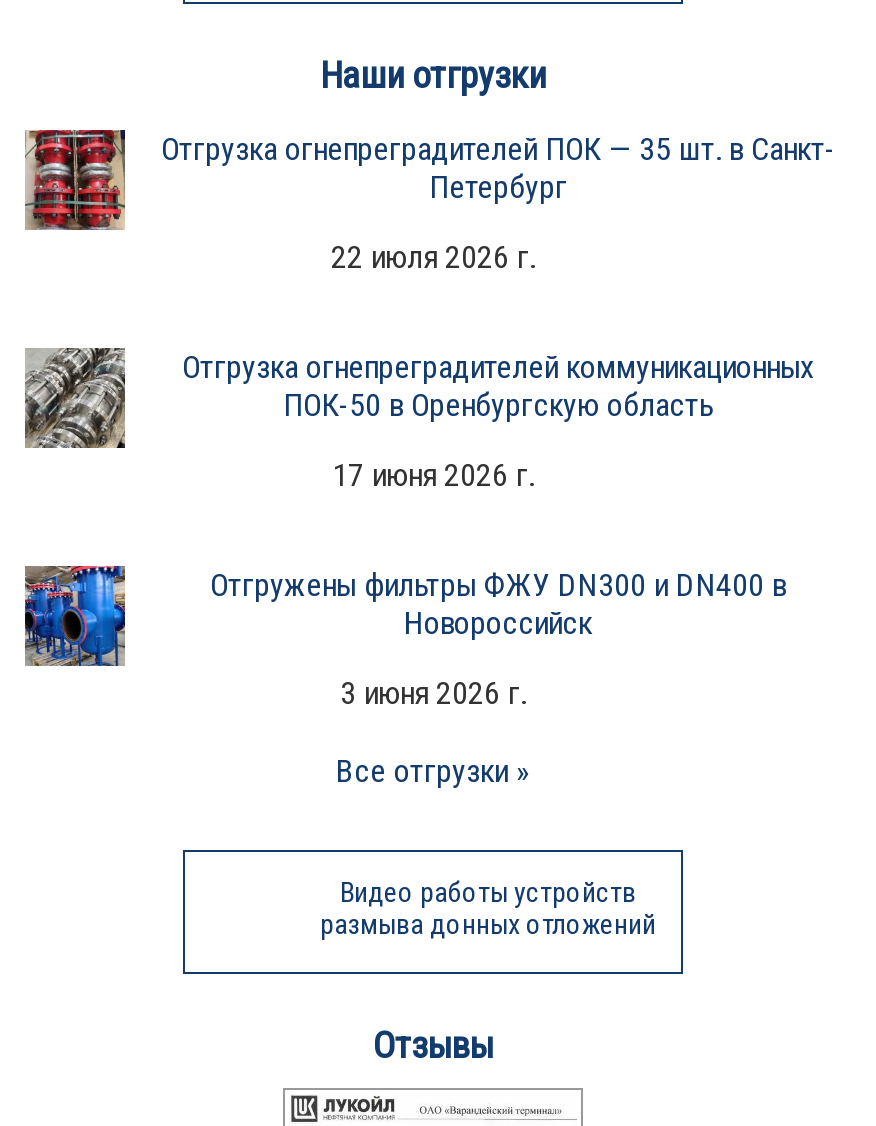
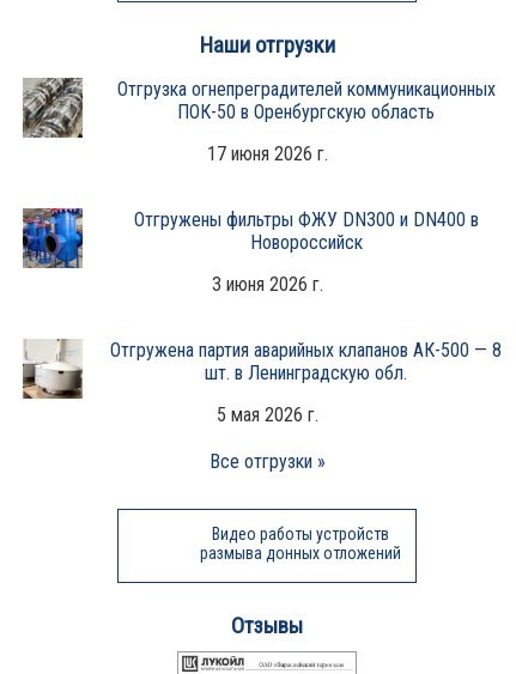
[25,128,835,276] [image] | Отгрузка огнепреградителей ПОК — 35 шт. в Санкт- | Петербург | 22 июля 2026 г. -> none
moved [21,344,814,712] -> [20,75,495,296]: [image] | Отгрузка огнепреградителей коммуникационных | ПОК-50 в Оренбургскую область | 17 июня 2026 г. | Новороссийск | 3 июня 2026 г.
none -> [22,338,502,426] [image] | Отгружена партия аварийных клапанов АК-500 — 8 | шт. в Ленинградскую обл. | 5 мая 2026 г.

